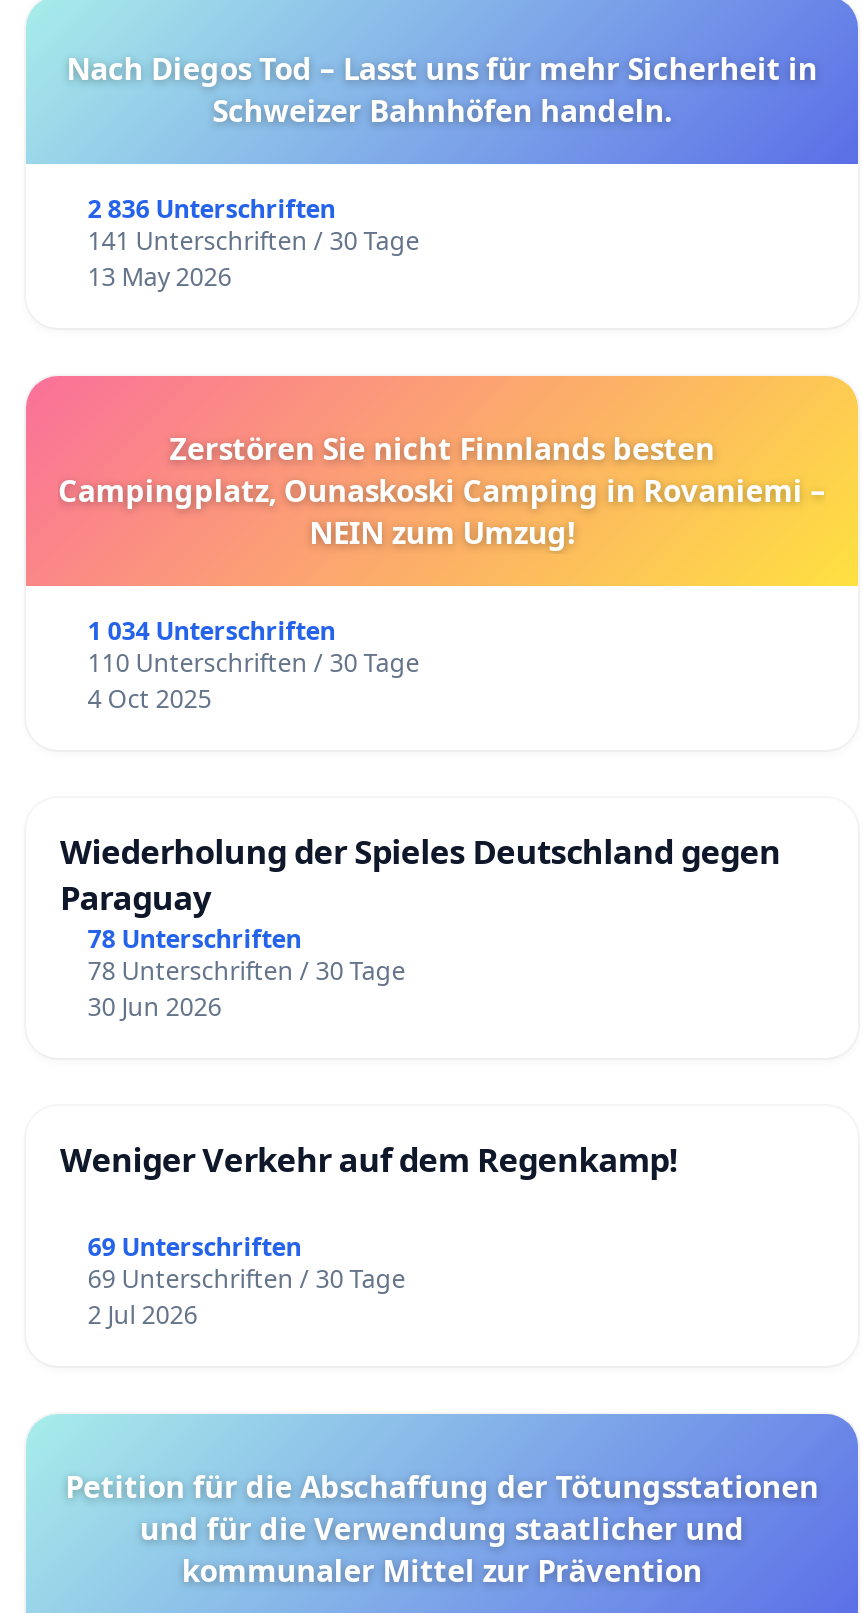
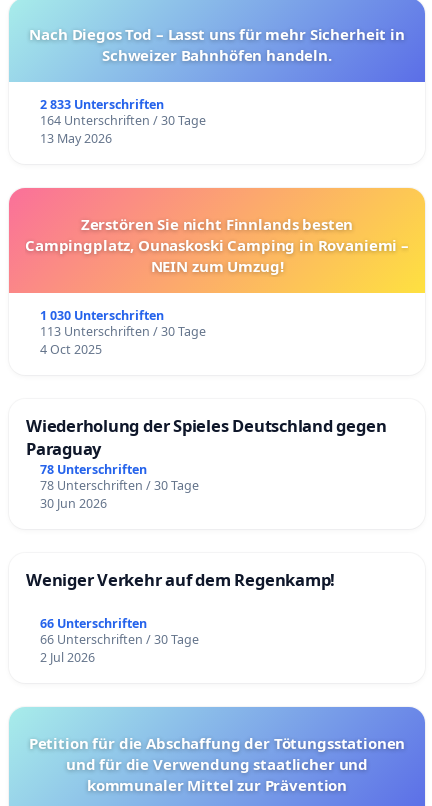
[88,192,336,226] 2 836 Unterschriften -> [40,96,164,113] 2 833 Unterschriften
[88,224,420,258] 141 Unterschriften / 30 Tage -> [40,112,206,129] 164 Unterschriften / 30 Tage
[88,614,336,648] 1 034 Unterschriften -> [40,307,164,324] 1 030 Unterschriften
[88,646,420,680] 110 Unterschriften / 30 Tage -> [40,323,206,340] 113 Unterschriften / 30 Tage
[88,1229,302,1263] 69 Unterschriften -> [40,615,147,632] 66 Unterschriften
[88,1261,406,1295] 69 Unterschriften / 30 Tage -> [40,631,199,648] 66 Unterschriften / 30 Tage

